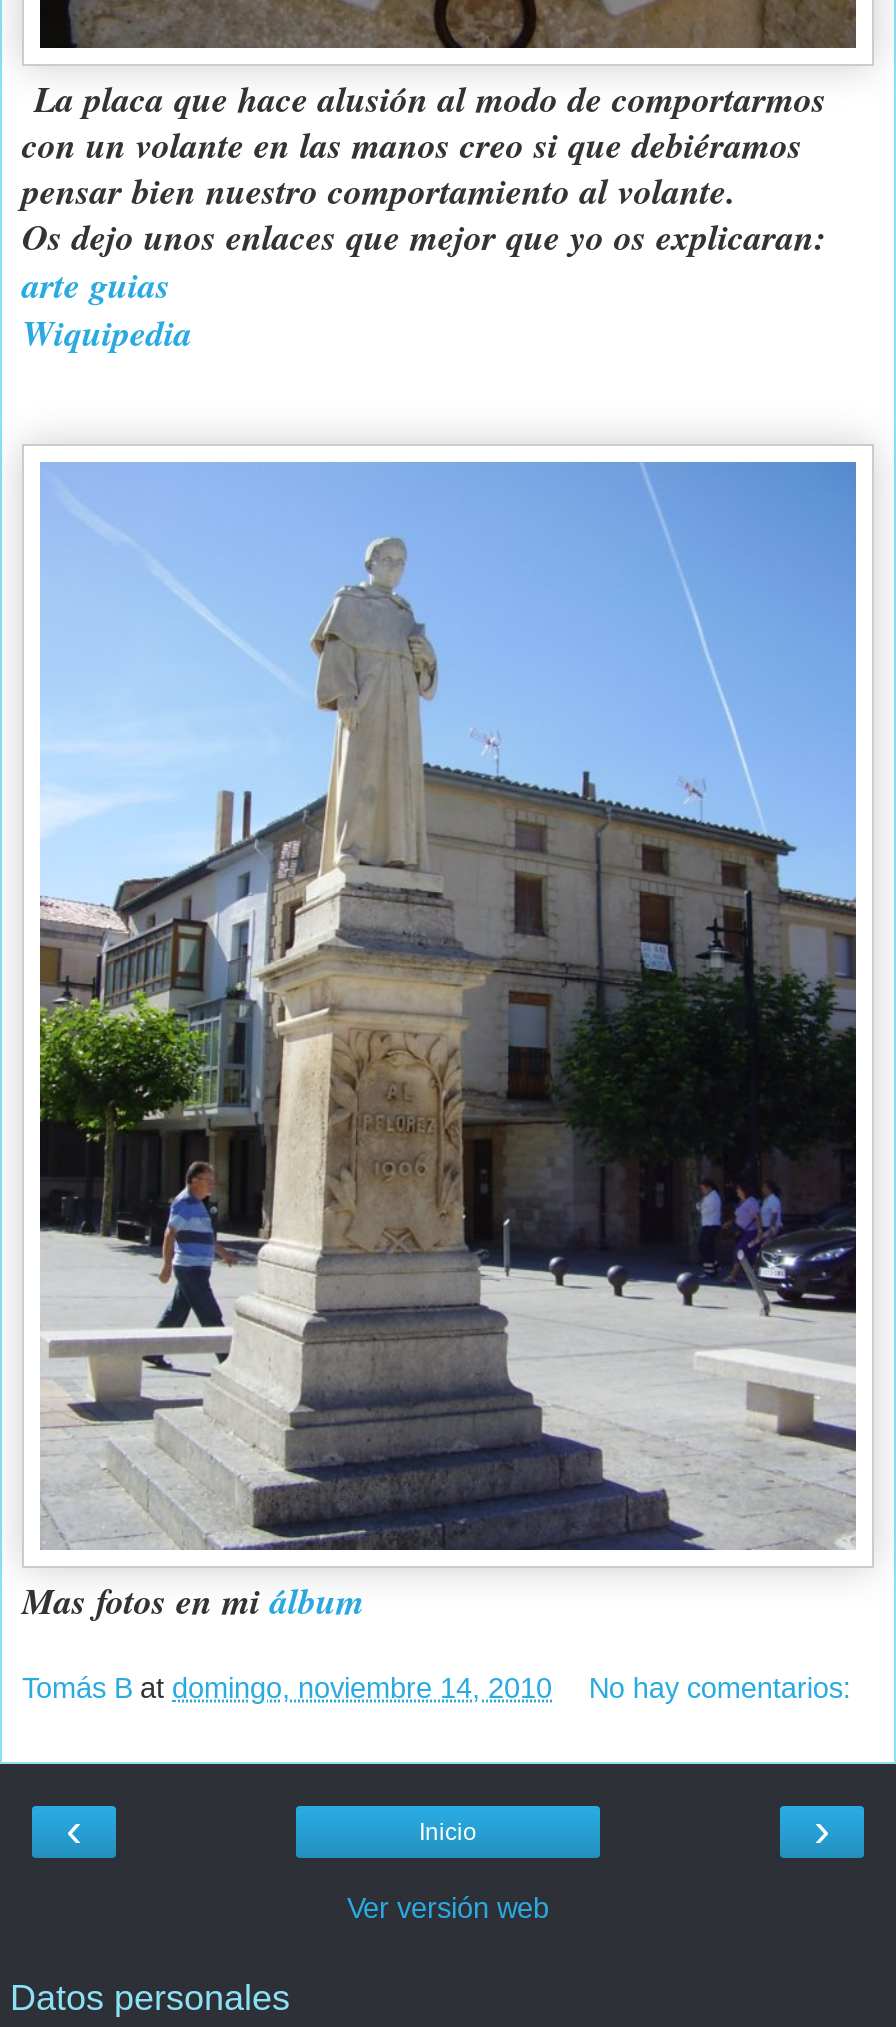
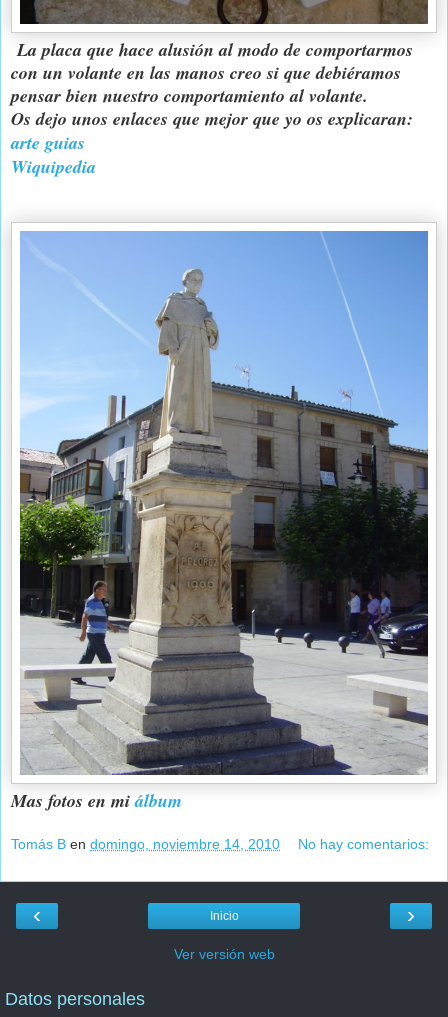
[22,1672,552,1704] Tomás B at domingo, noviembre 14, 2010 -> [11,836,280,852] Tomás B en domingo, noviembre 14, 2010

